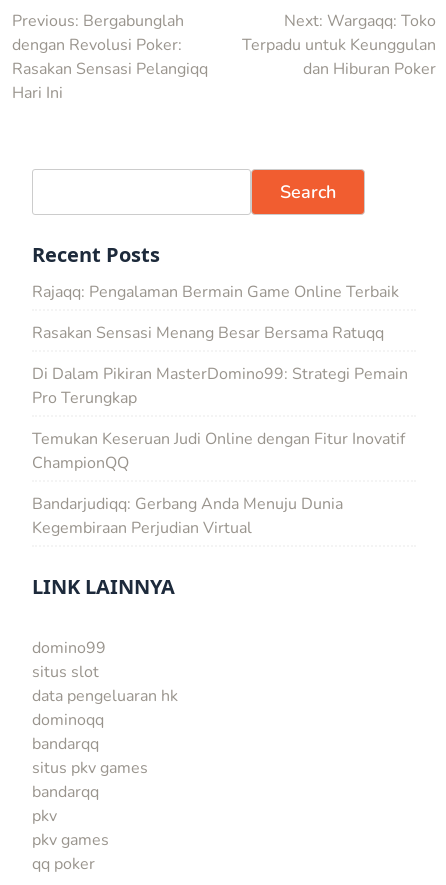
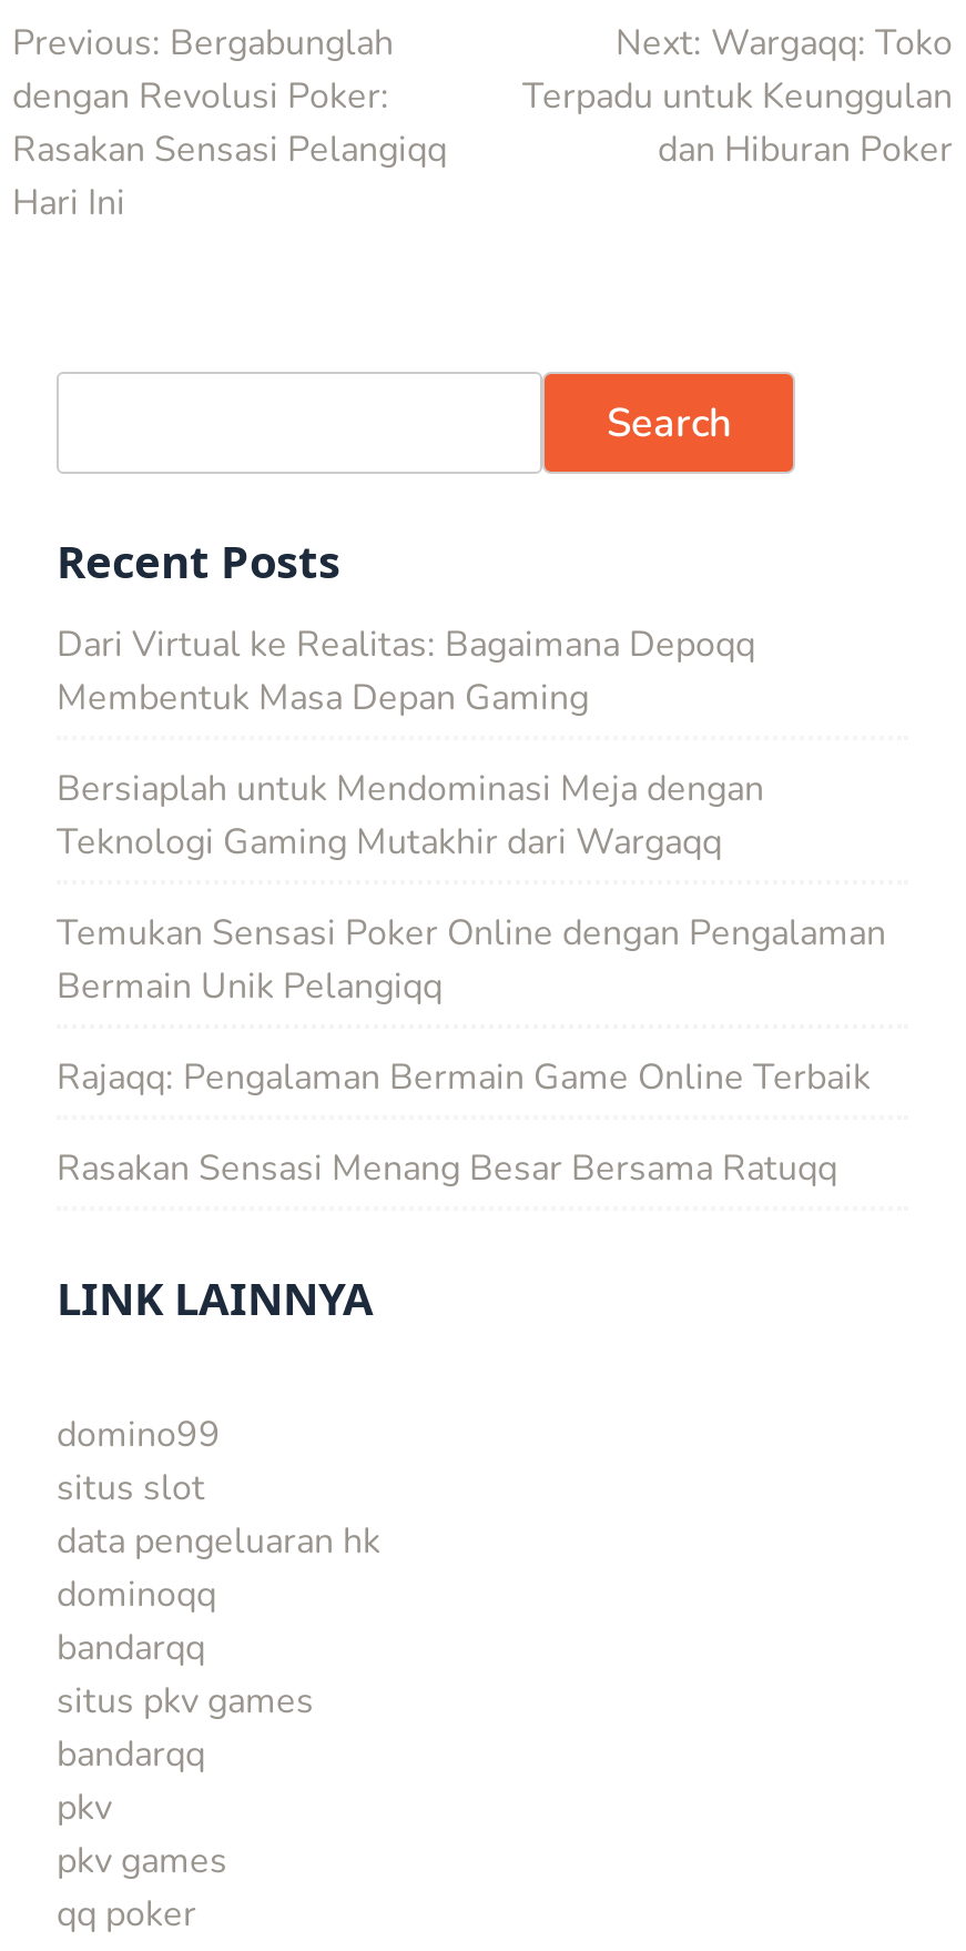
none -> [57,619,886,1010] Dari Virtual ke Realitas: Bagaimana Depoqq | Membentuk Masa Depan Gaming | Bersiaplah untuk Mendominasi Meja dengan | Teknologi Gaming Mutakhir dari Wargaqq | Temukan Sensasi Poker Online dengan Pengalaman | Bermain Unik Pelangiqq
moved [32,280,399,343] -> [57,1052,871,1192]: Rajaqq: Pengalaman Bermain Game Online Terbaik | Rasakan Sensasi Menang Besar Bersama Ratuqq
[32,362,408,538] Di Dalam Pikiran MasterDomino99: Strategi Pemain | Pro Terungkap | Temukan Keseruan Judi Online dengan Fitur Inovatif | ChampionQQ | Bandarjudiqq: Gerbang Anda Menuju Dunia | Kegembiraan Perjudian Virtual -> none

